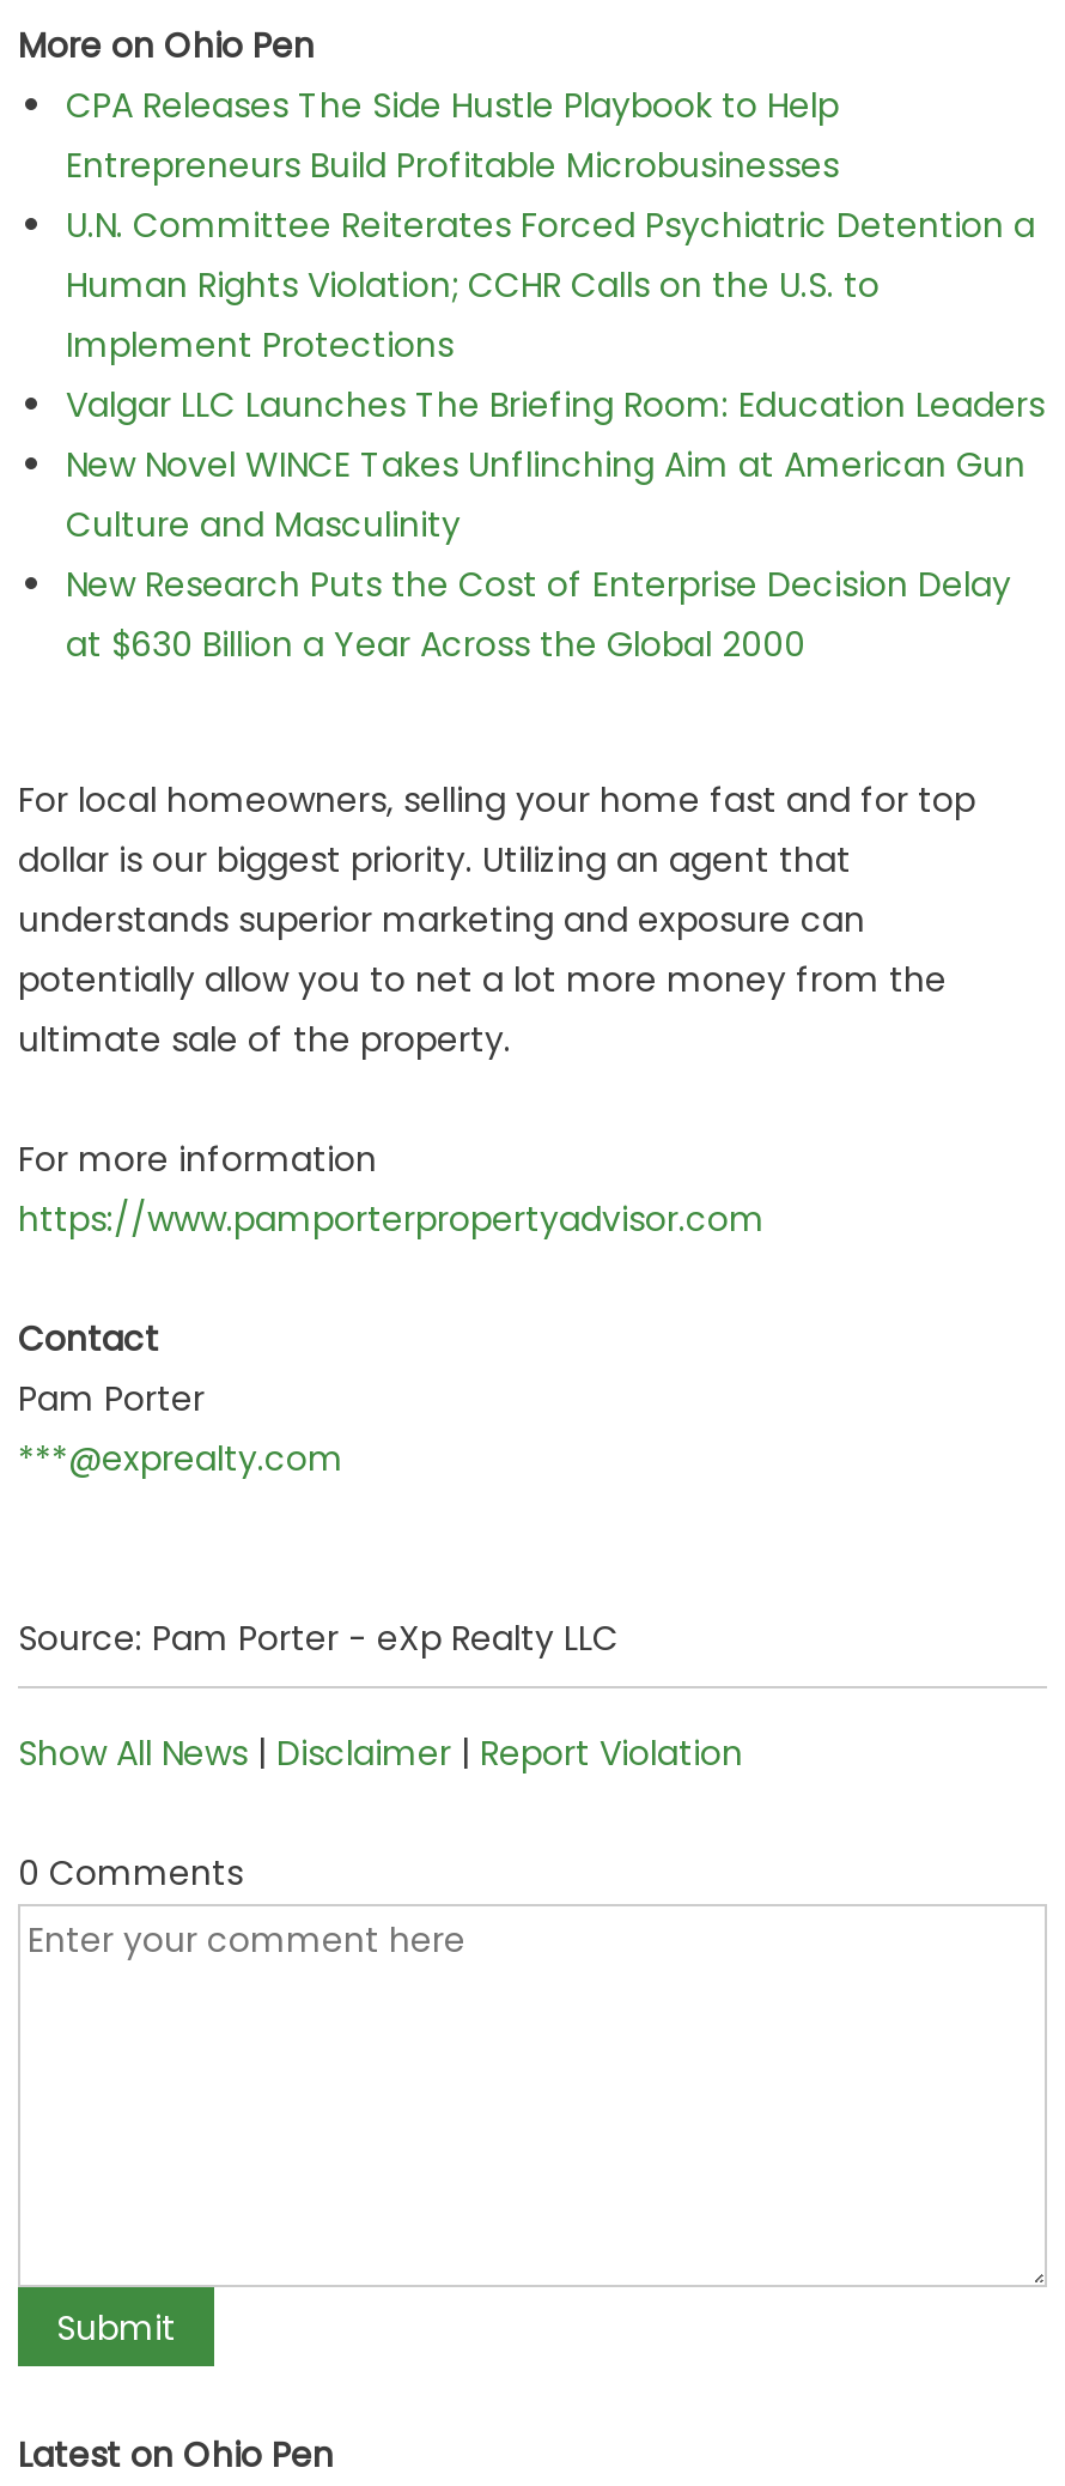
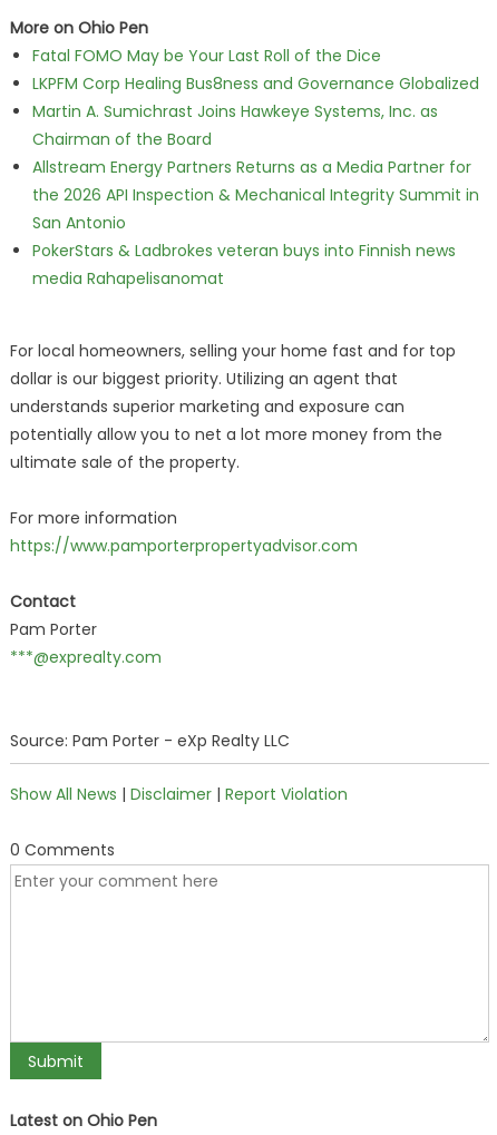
[66,81,1045,668] CPA Releases The Side Hustle Playbook to Help | Entrepreneurs Build Profitable Microbusinesses | U.N. Committee Reiterates Forced Psychiatric Detention a | Human Rights Violation; CCHR Calls on the U.S. to | Implement Protections | Valgar LLC Launches The Briefing Room: Education Leaders | New Novel WINCE Takes Unflinching Aim at American Gun | Culture and Masculinity | New Research Puts the Cost of Enterprise Decision Delay | at $630 Billion a Year Across the Global 2000 -> [32,45,479,290] Fatal FOMO May be Your Last Roll of the Dice | LKPFM Corp Healing Bus8ness and Governance Globalized | Martin A. Sumichrast Joins Hawkeye Systems, Inc. as | Chairman of the Board | Allstream Energy Partners Returns as a Media Partner for | the 2026 API Inspection & Mechanical Integrity Summit in | San Antonio | PokerStars & Ladbrokes veteran buys into Finnish news | media Rahapelisanomat

